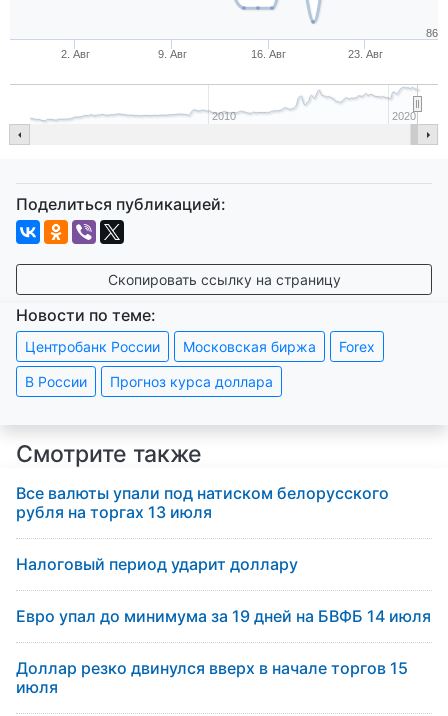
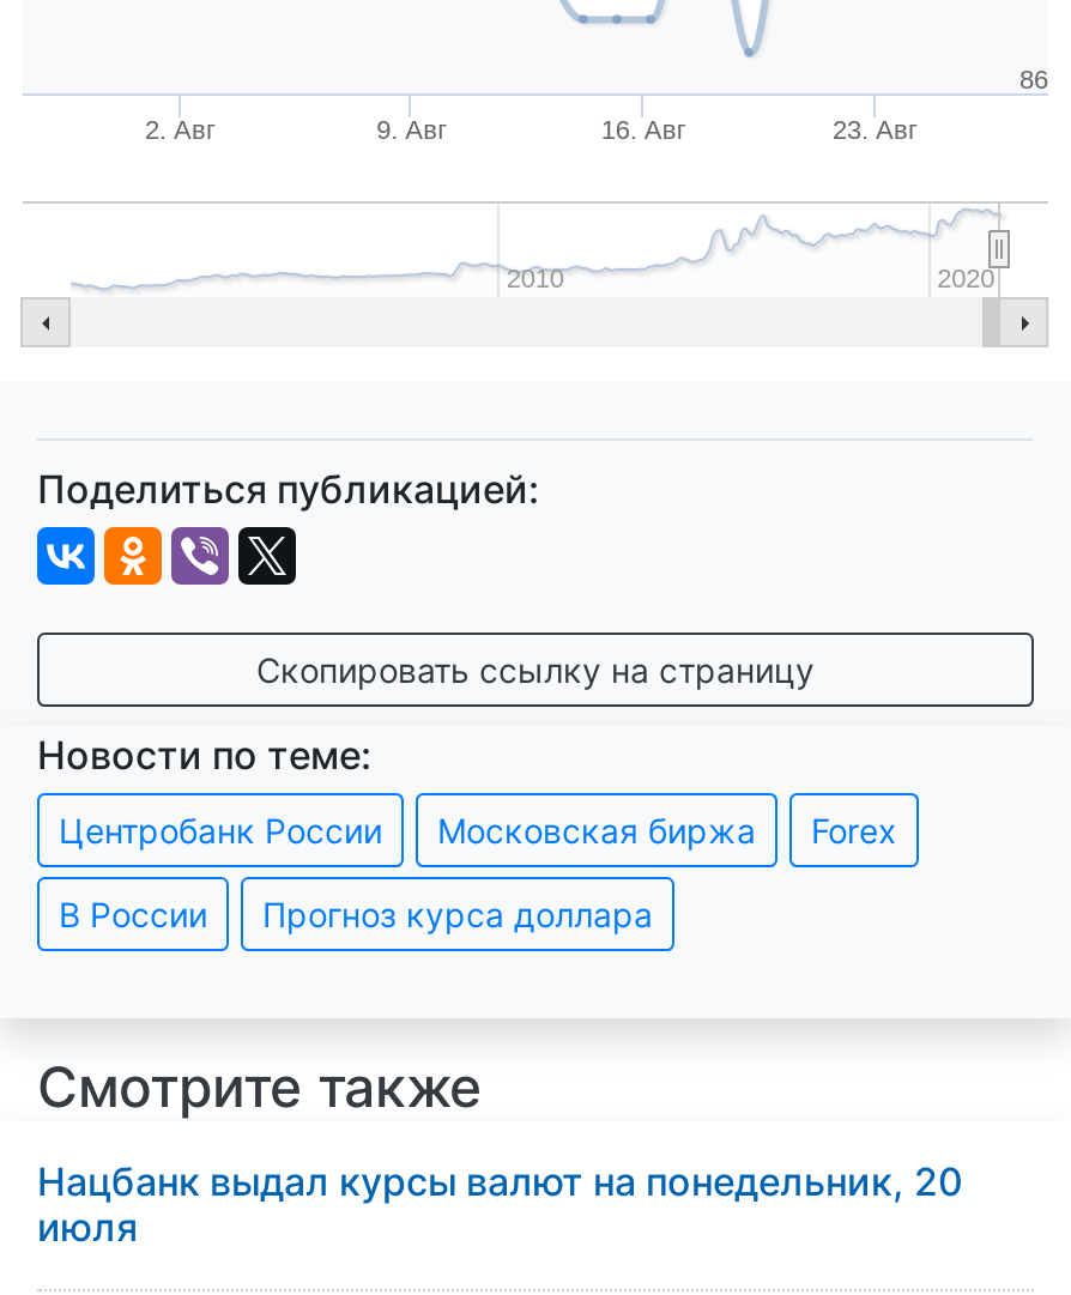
[16,483,431,678] Все валюты упали под натиском белорусского | рубля на торгах 13 июля | Налоговый период ударит доллару | Евро упал до минимума за 19 дней на БВФБ 14 июля | Доллар резко двинулся вверх в начале торгов 15 -> [37,1157,962,1205] Нацбанк выдал курсы валют на понедельник, 20

